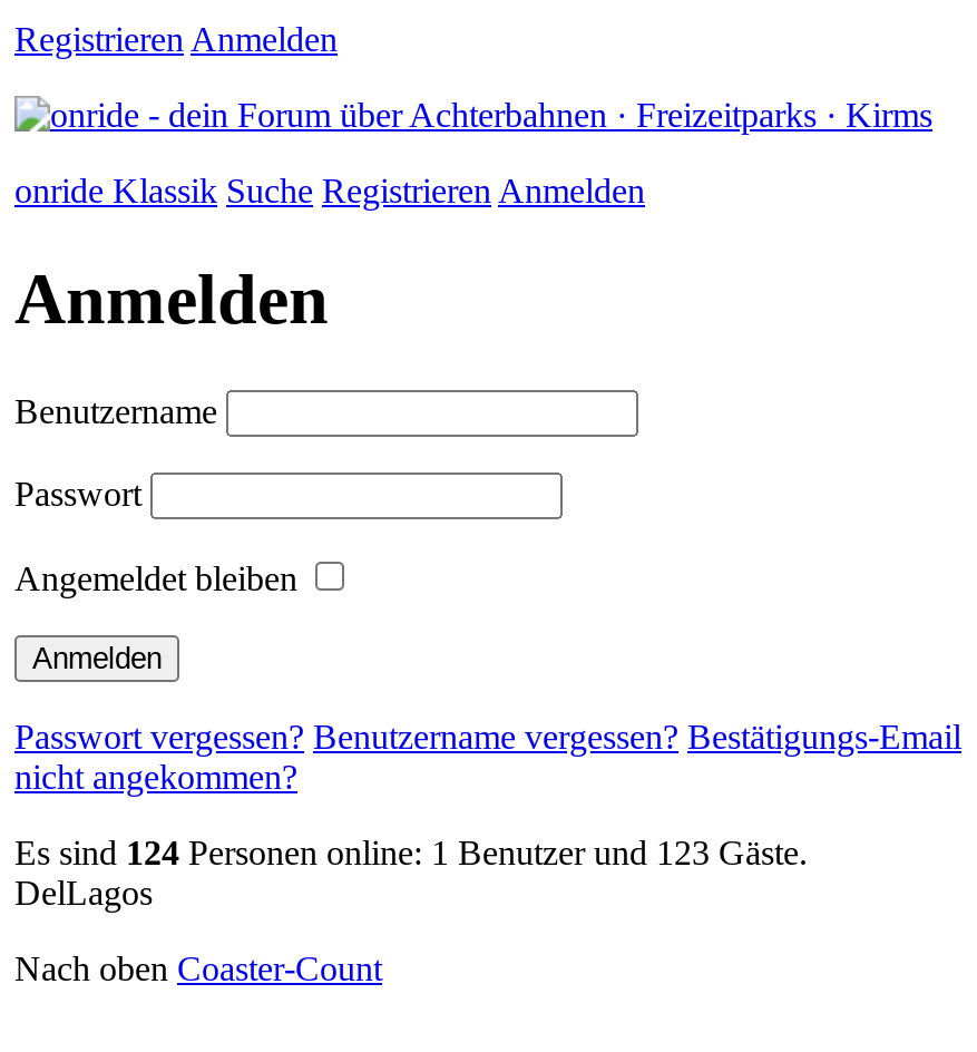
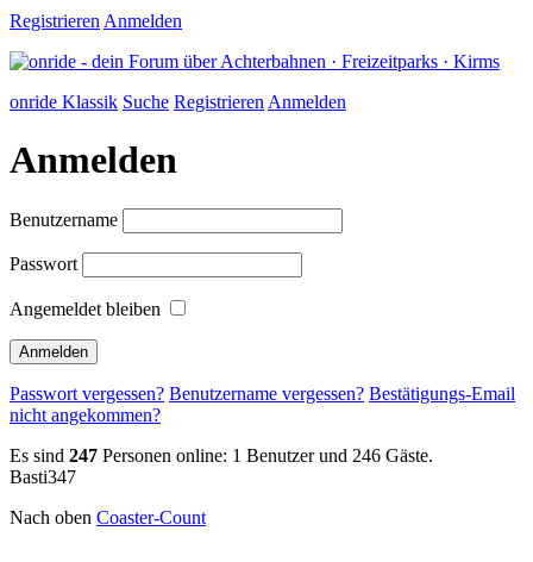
[14,833,808,911] Es sind 124 Personen online: 1 Benutzer und 123 Gäste. | DelLagos -> [10,445,433,487] Es sind 247 Personen online: 1 Benutzer und 246 Gäste. | Basti347

